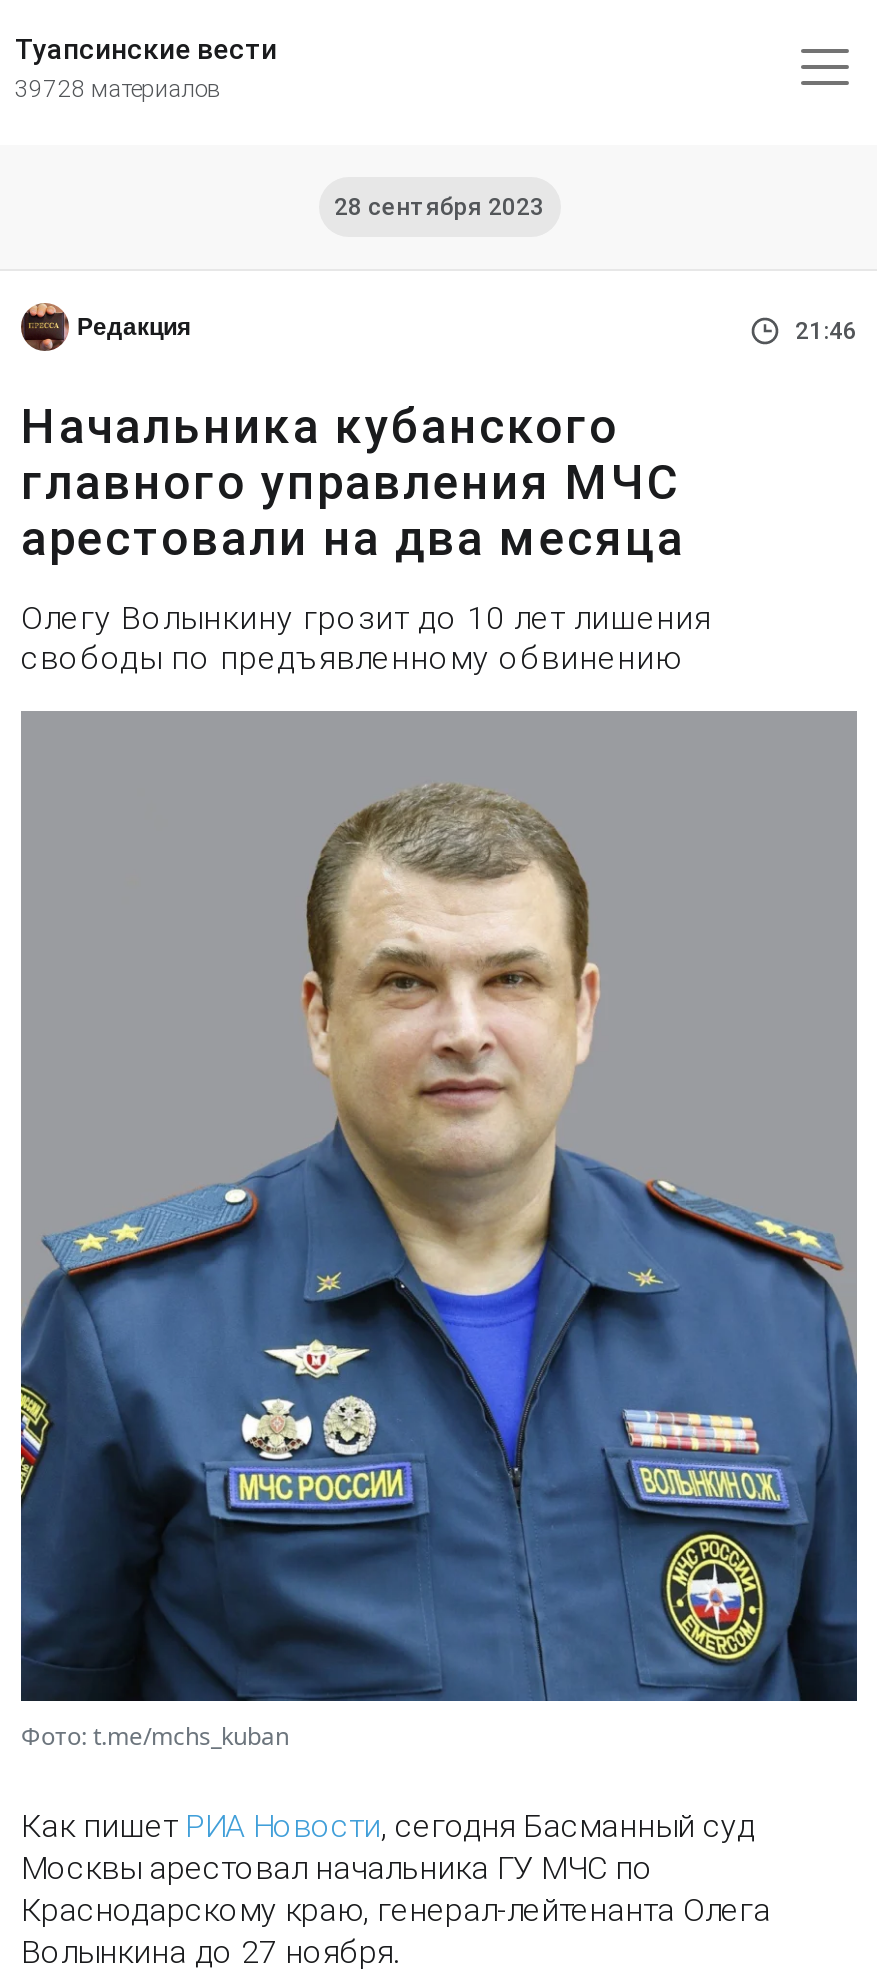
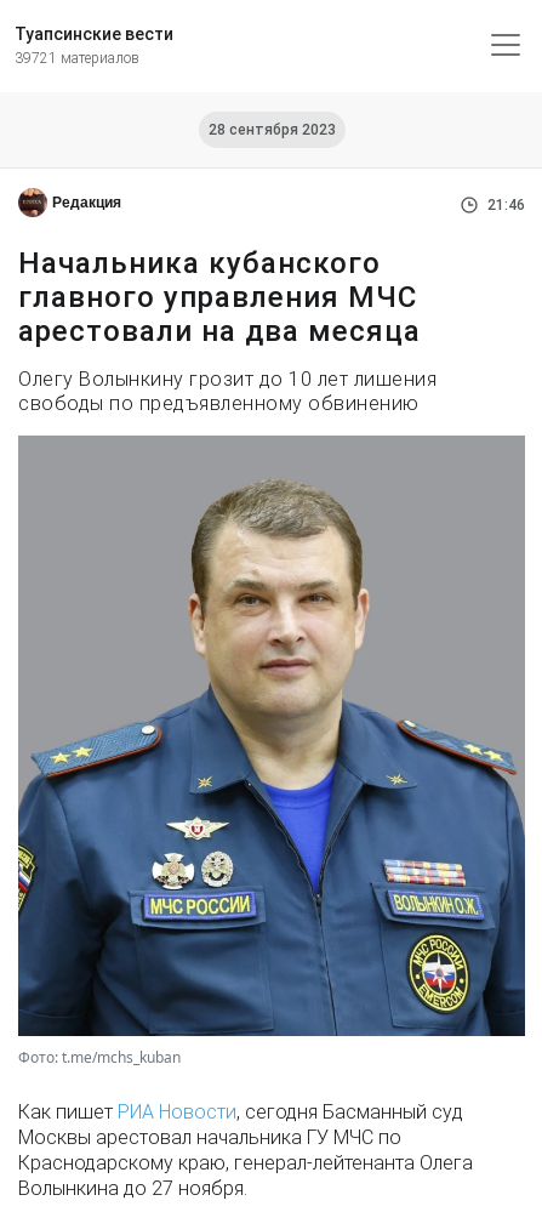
[15,75,221,103] 39728 материалов -> [15,50,139,67] 39721 материалов

